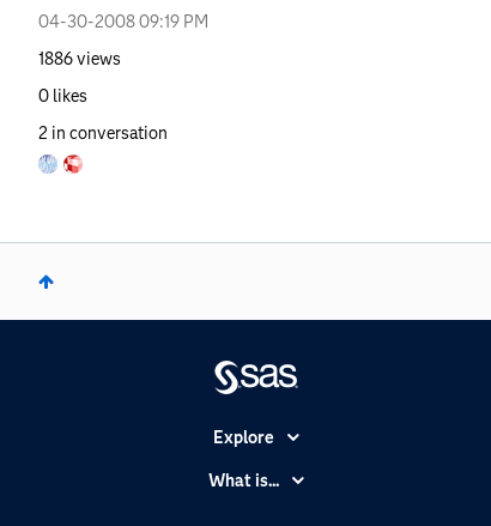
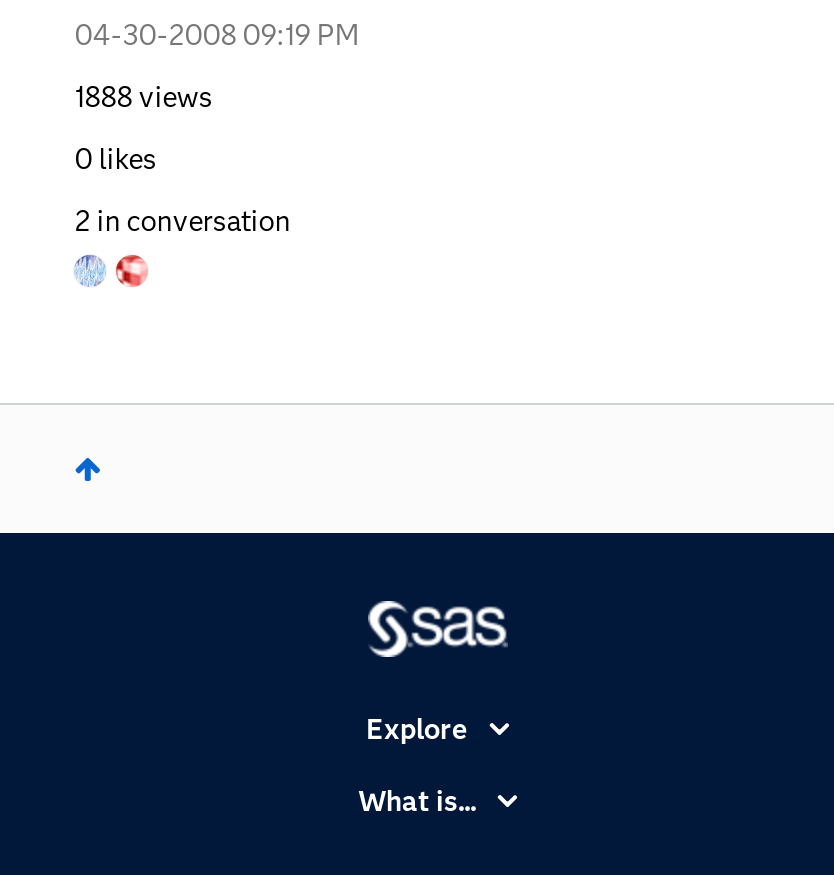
[39,48,121,70] 1886 views -> [75,79,213,115] 1888 views

